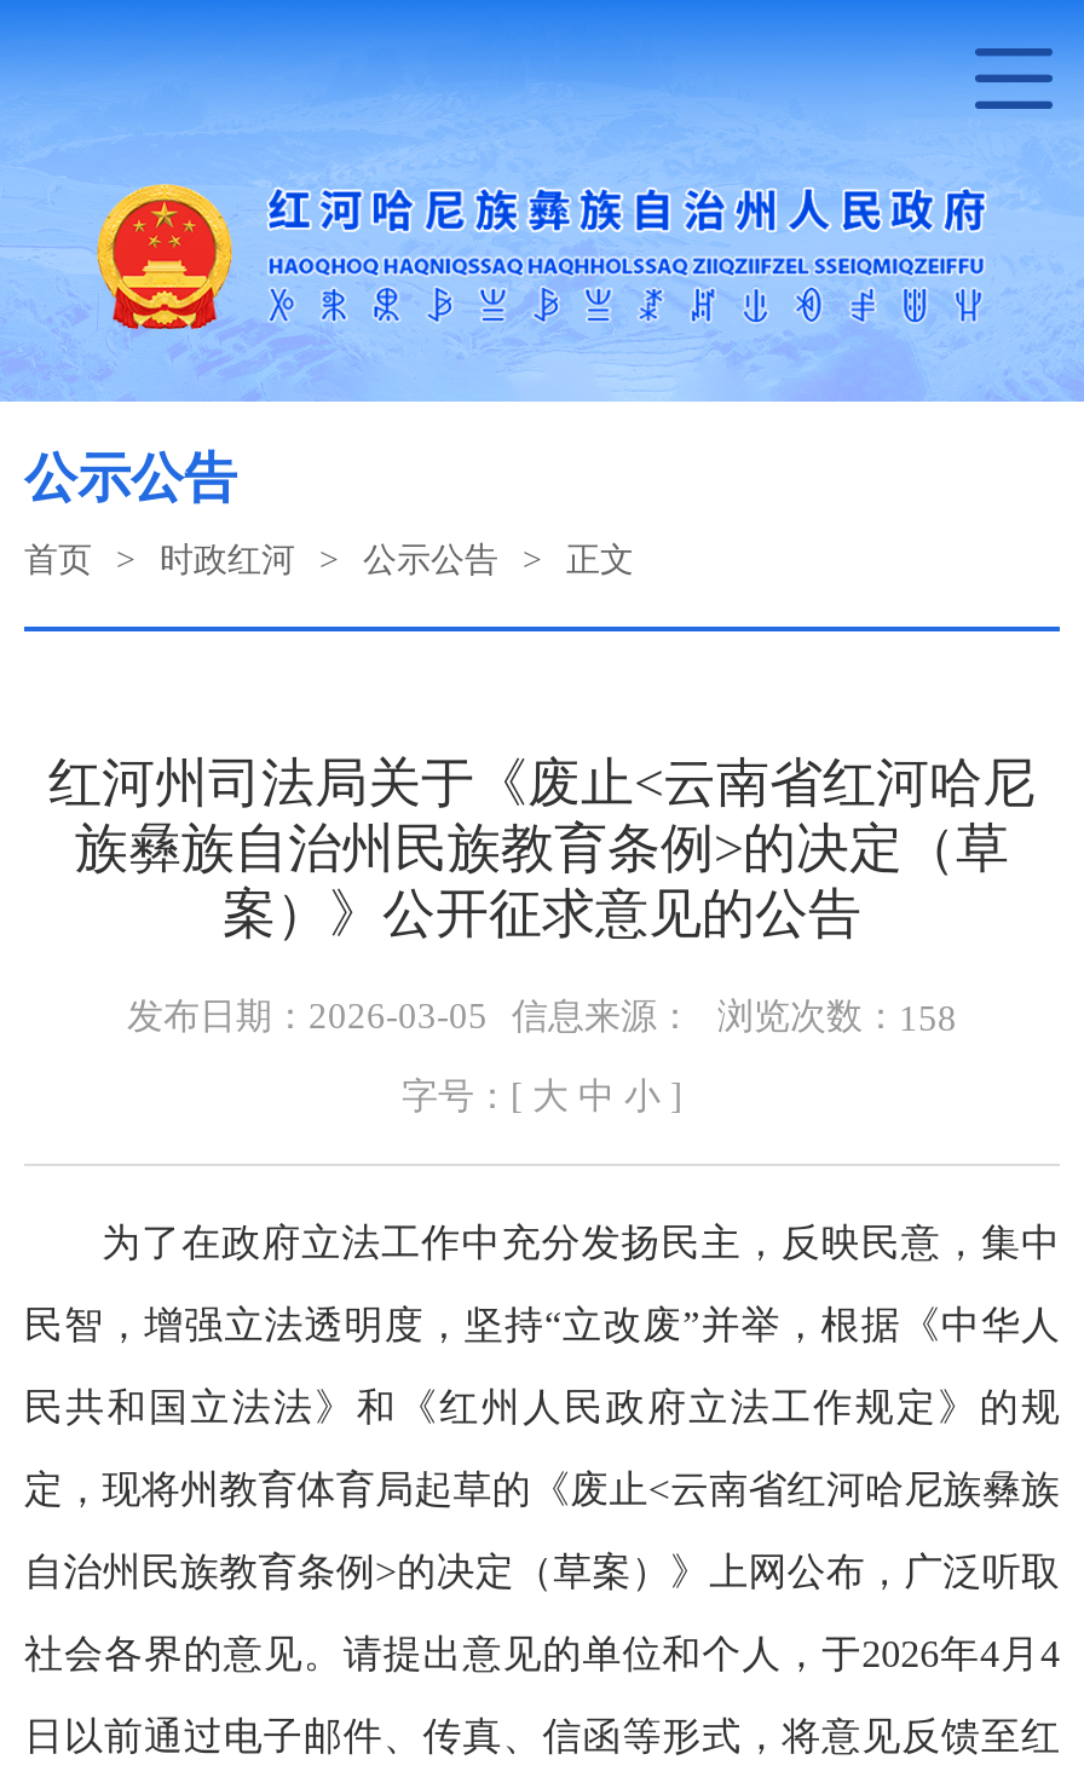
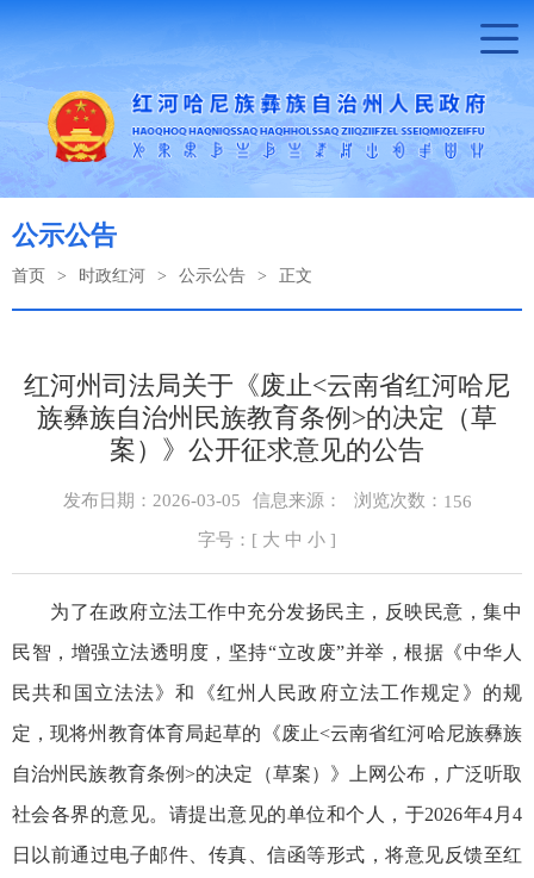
[127,996,957,1038] 发布日期：2026-03-05 信息来源： 浏览次数：158 -> [63,490,471,511] 发布日期：2026-03-05 信息来源： 浏览次数：156

